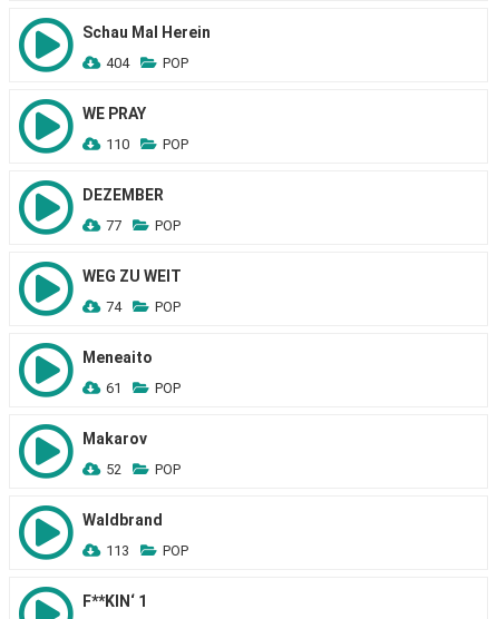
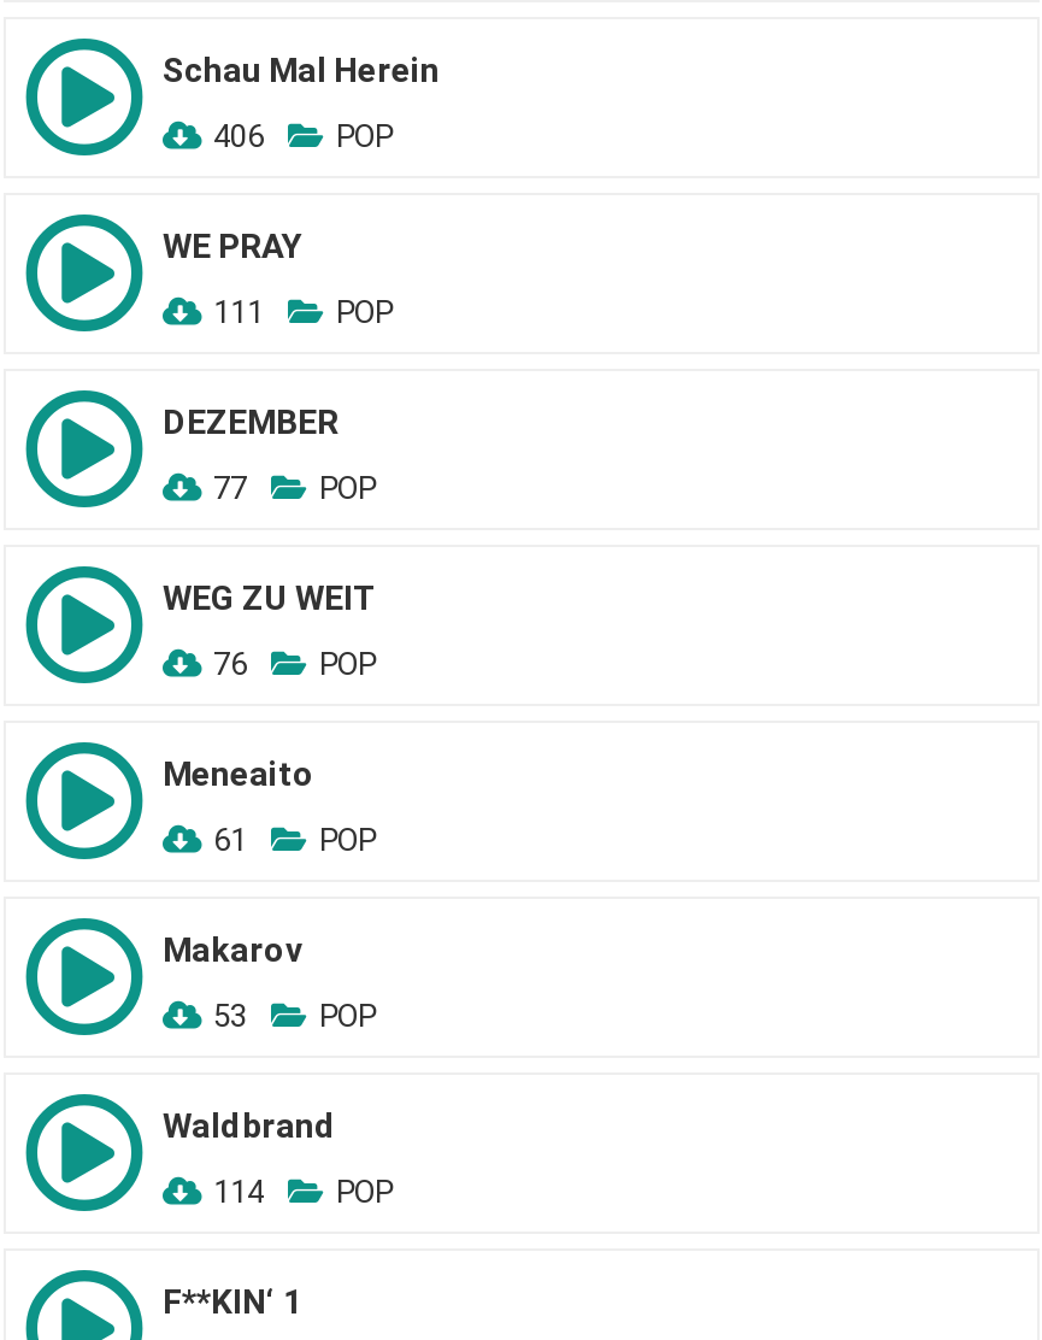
[106,55,188,71] 404 POP -> [213,118,392,154] 406 POP
[106,136,188,153] 110 POP -> [213,294,392,330] 111 POP
[106,298,181,315] 74 POP -> [213,646,375,682] 76 POP
[106,461,181,478] 52 POP -> [213,998,375,1034] 53 POP
[106,542,188,559] 113 POP -> [213,1174,392,1210] 114 POP

